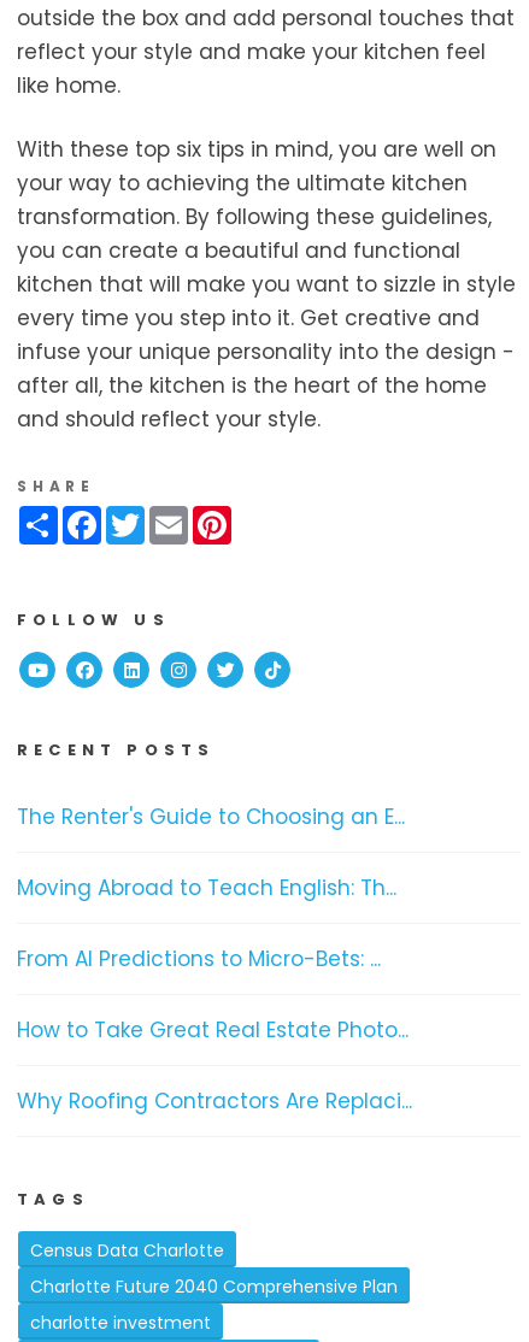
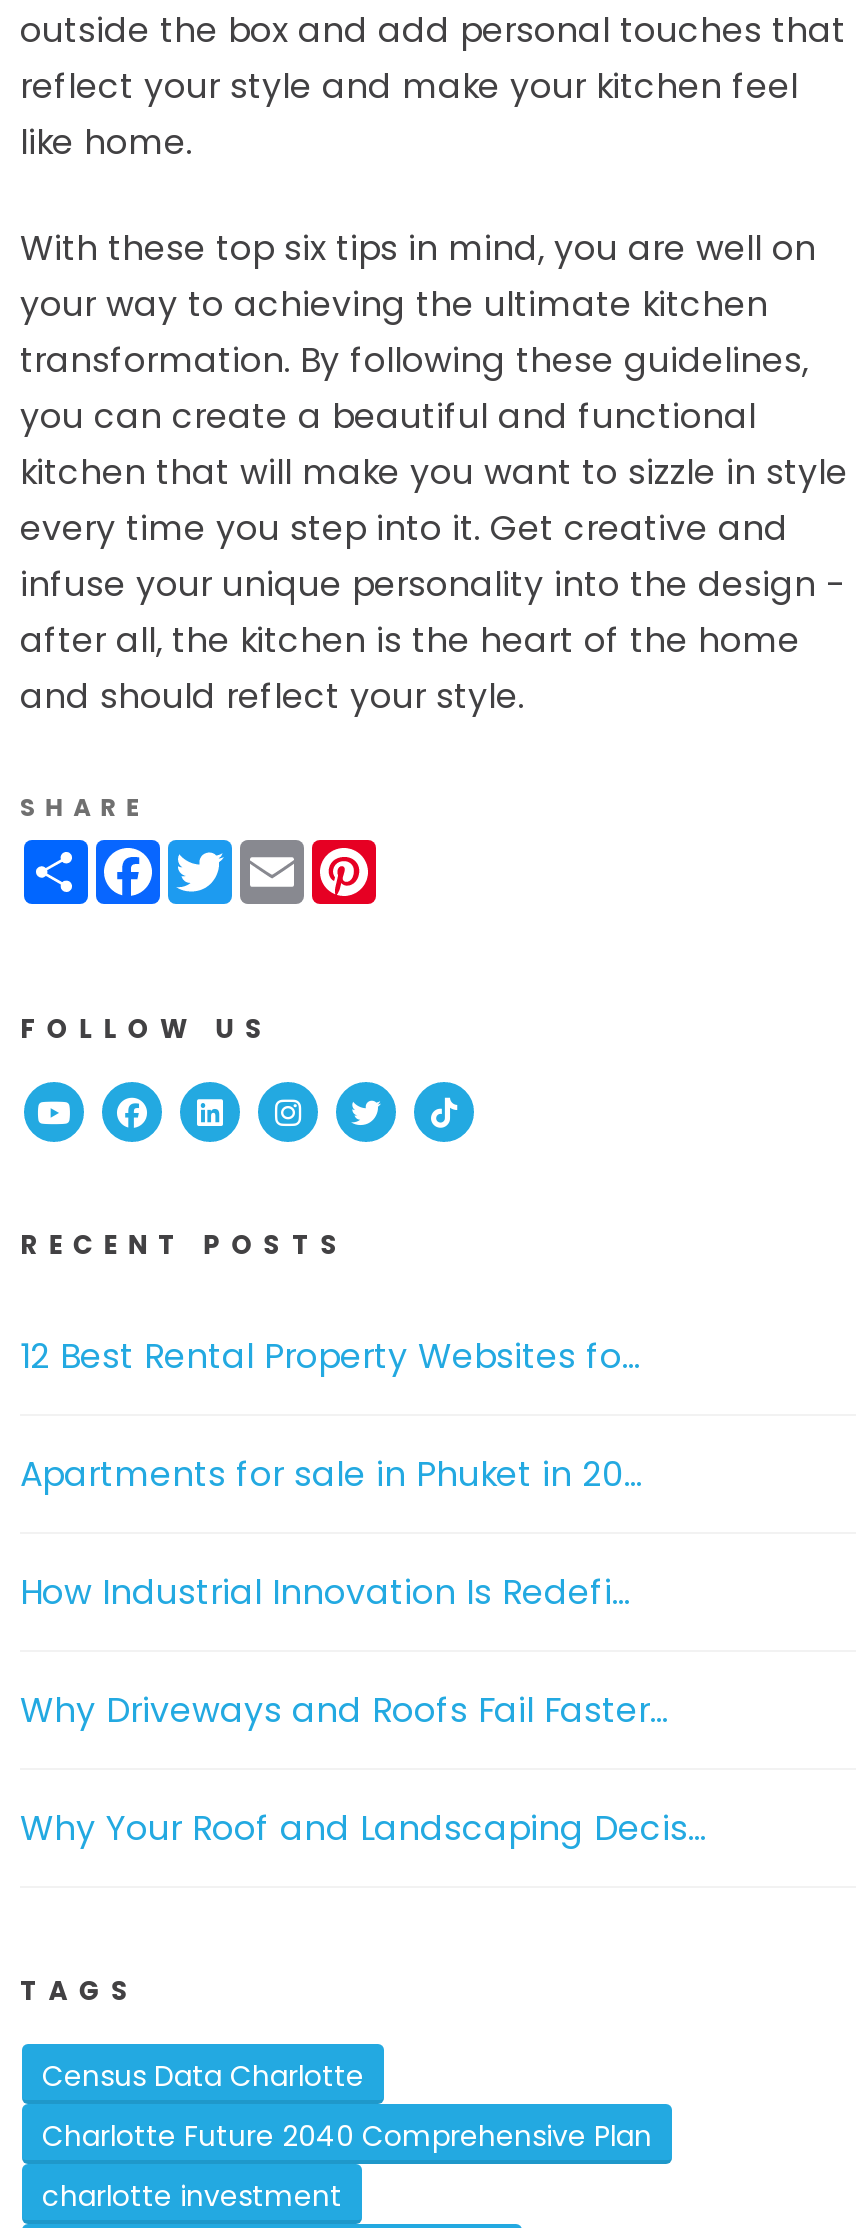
[17,802,405,831] The Renter's Guide to Choosing an E... -> [20,1332,640,1380] 12 Best Rental Property Websites fo...
[17,874,396,902] Moving Abroad to Teach English: Th... -> [20,1450,642,1498] Apartments for sale in Phuket in 20...
[17,945,381,973] From AI Predictions to Micro-Bets: ... -> [20,1568,630,1616] How Industrial Innovation Is Redefi...
[17,1016,408,1045] How to Take Great Real Estate Photo... -> [20,1686,668,1734] Why Driveways and Roofs Fail Faster...
[17,1087,412,1116] Why Roofing Contractors Are Replaci... -> [20,1804,706,1852] Why Your Roof and Landscaping Decis...

